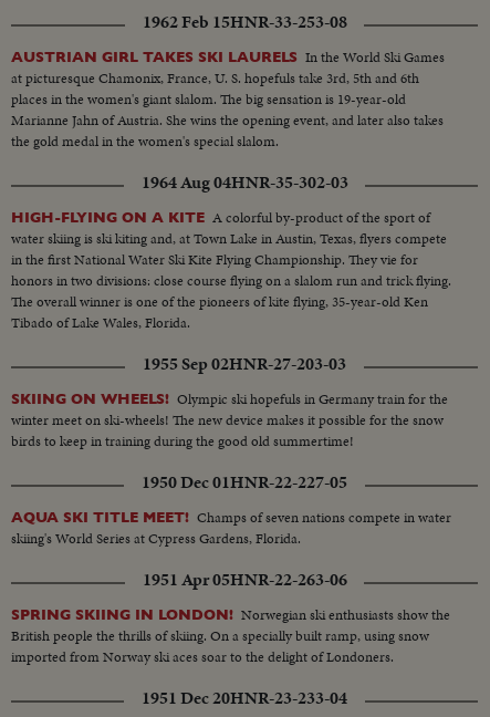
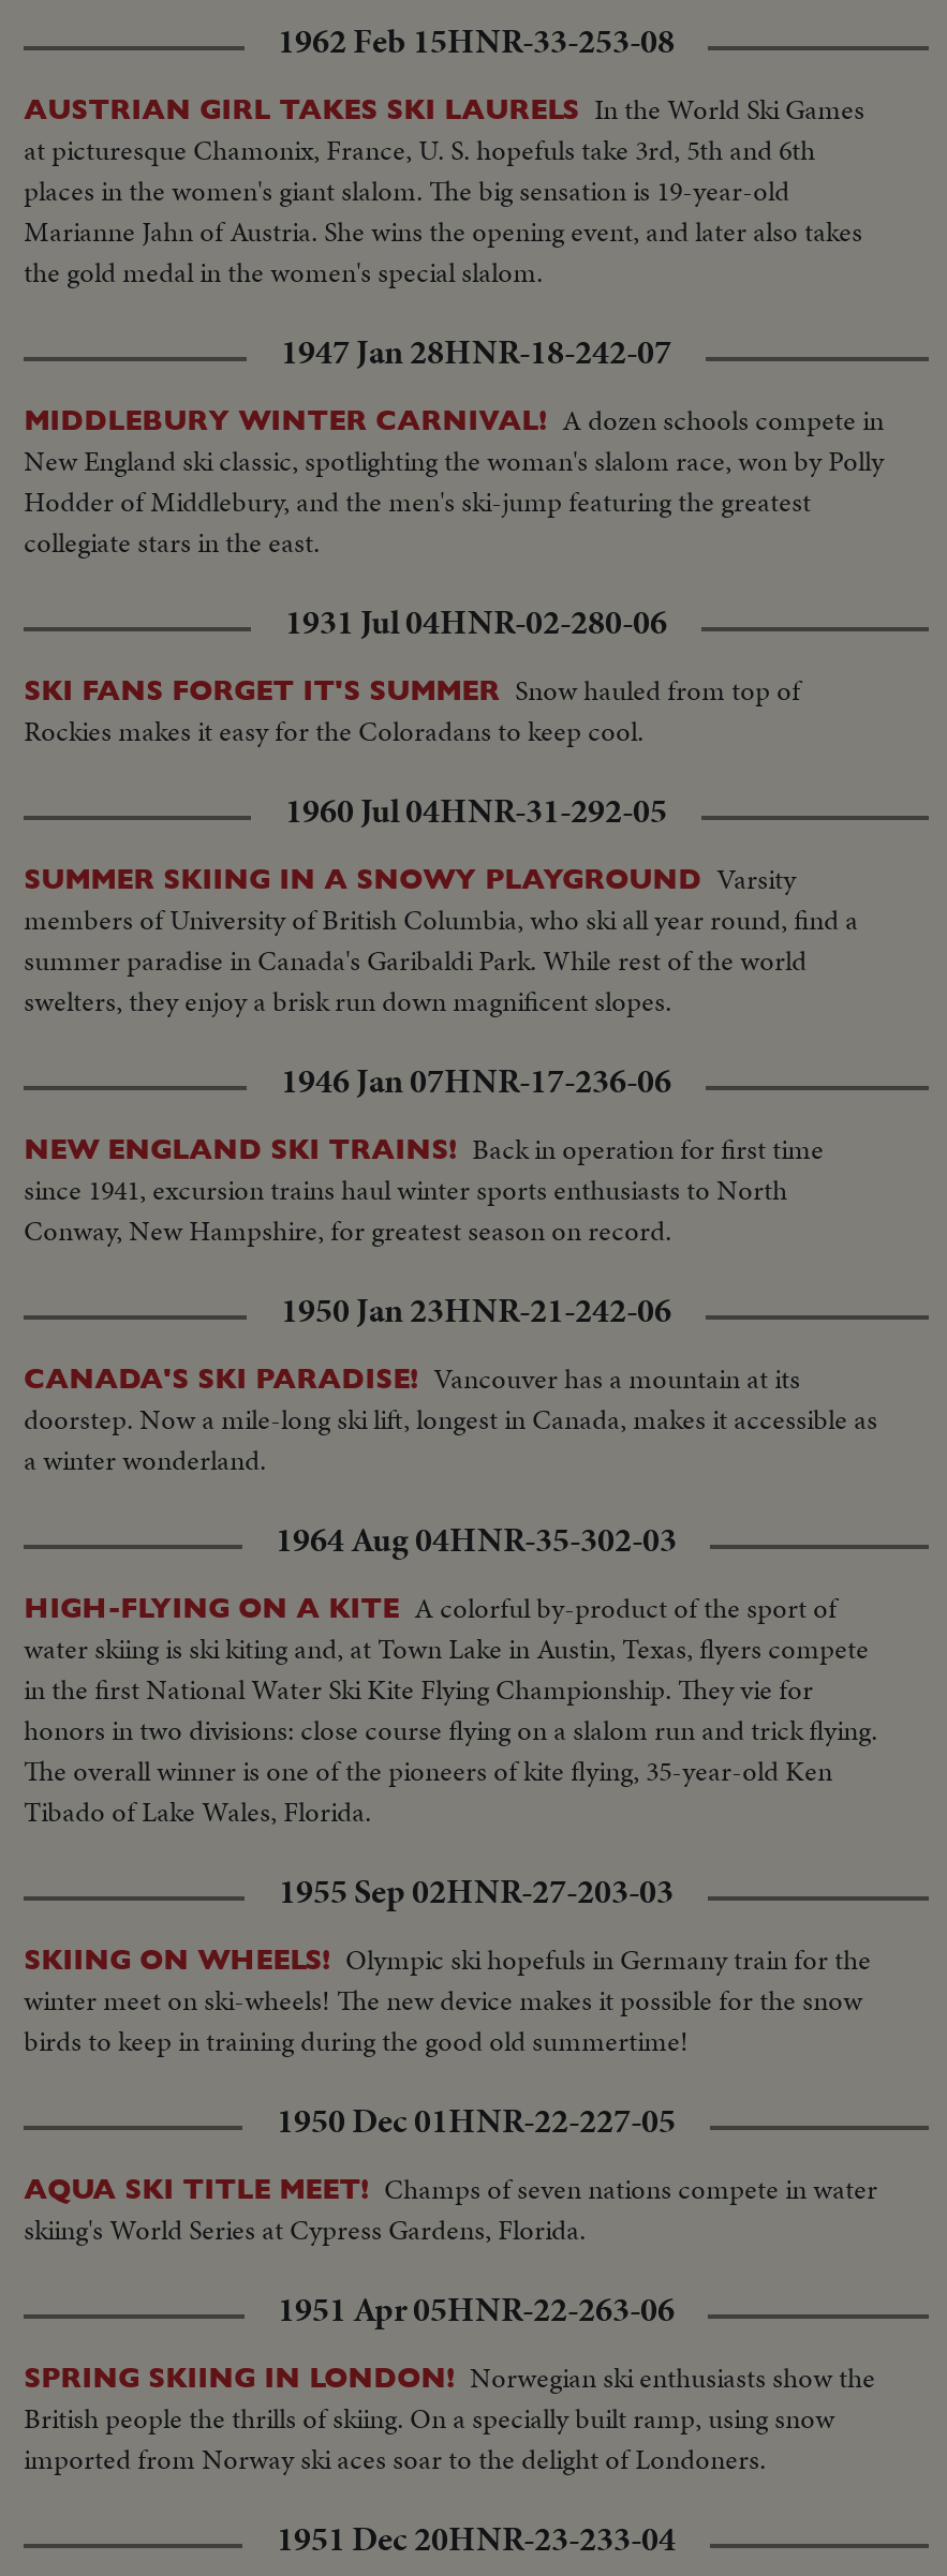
none -> [24,329,884,1480] 1947 Jan 28HNR-18-242-07 | MIDDLEBURY WINTER CARNIVAL! A dozen schools compete in | New England ski classic, spotlighting the woman's slalom race, won by Polly | Hodder of Middlebury, and the men's ski-jump featuring the greatest | collegiate stars in the east. | 1931 Jul 04HNR-02-280-06 | SKI FANS FORGET IT'S SUMMER Snow hauled from top of | Rockies makes it easy for the Coloradans to keep cool. | 1960 Jul 04HNR-31-292-05 | SUMMER SKIING IN A SNOWY PLAYGROUND Varsity | members of University of British Columbia, who ski all year round, find a | summer paradise in Canada's Garibaldi Park. While rest of the world | swelters, they enjoy a brisk run down magnificent slopes. | 1946 Jan 07HNR-17-236-06 | NEW ENGLAND SKI TRAINS! Back in operation for first time | since 1941, excursion trains haul winter sports enthusiasts to North | Conway, New Hampshire, for greatest season on record. | 1950 Jan 23HNR-21-242-06 | CANADA'S SKI PARADISE! Vancouver has a mountain at its | doorstep. Now a mile-long ski lift, longest in Canada, makes it accessible as | a winter wonderland.

